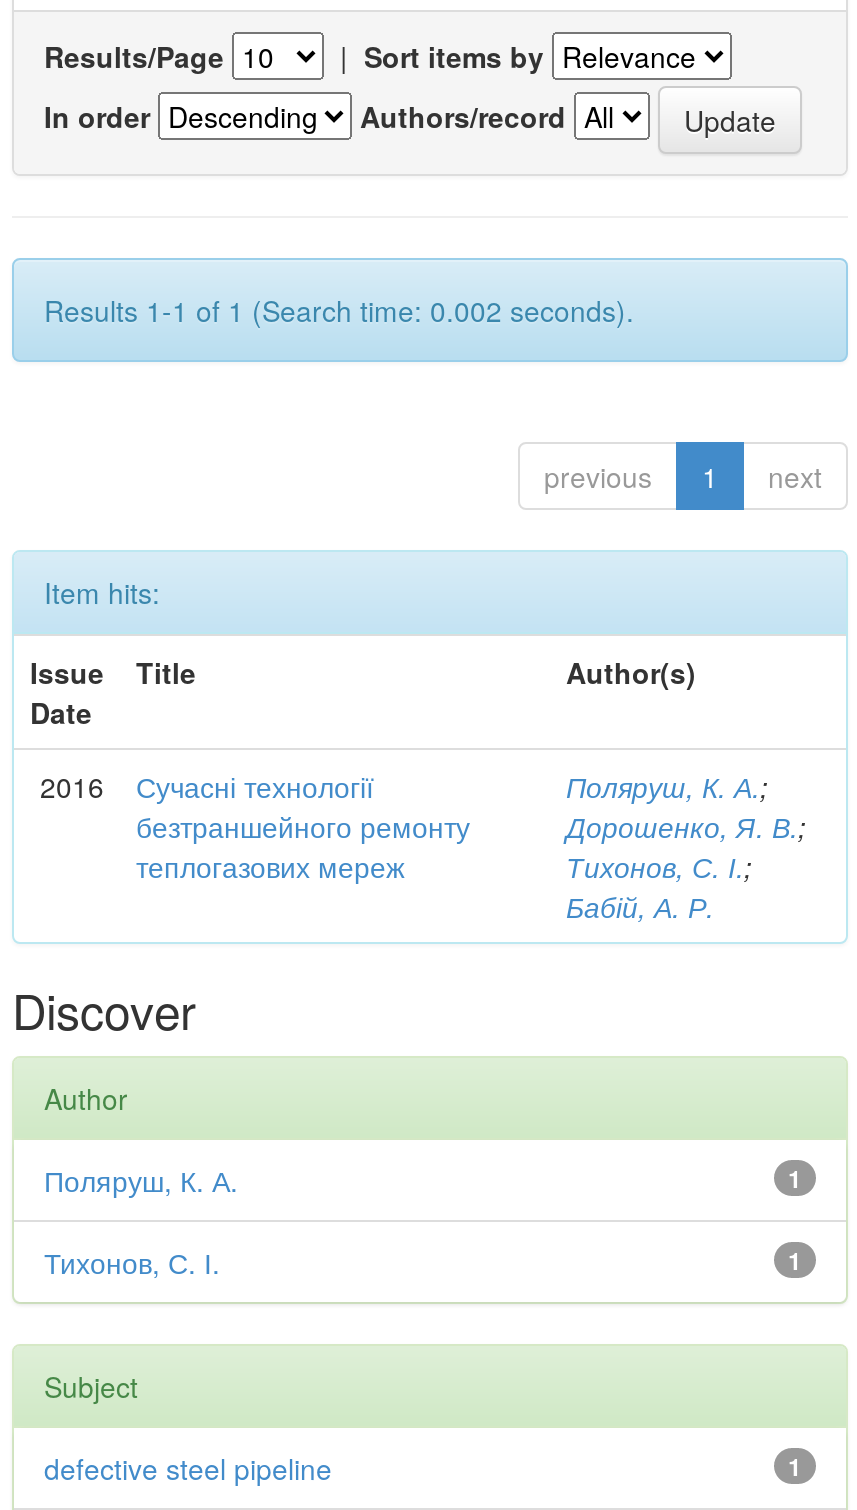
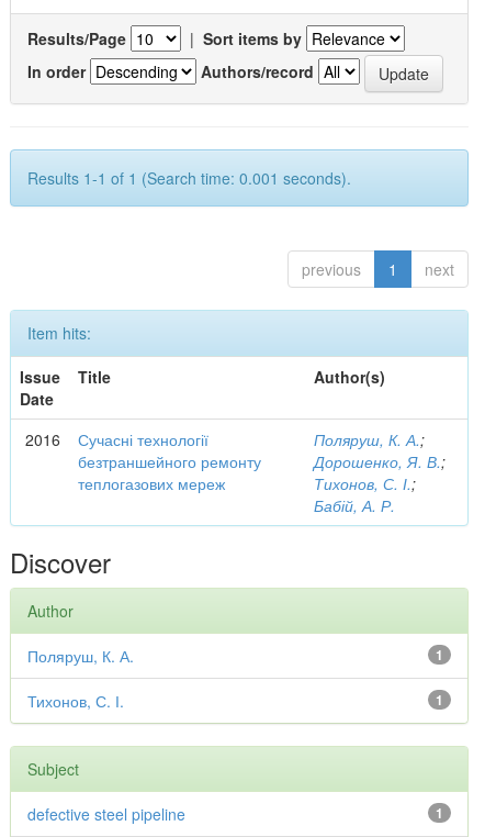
[44,290,634,330] Results 1-1 of 1 (Search time: 0.002 seconds). -> [27,167,351,189] Results 1-1 of 1 (Search time: 0.001 seconds).

